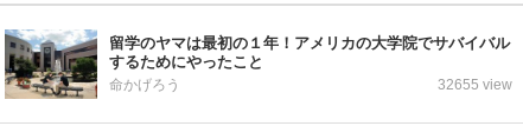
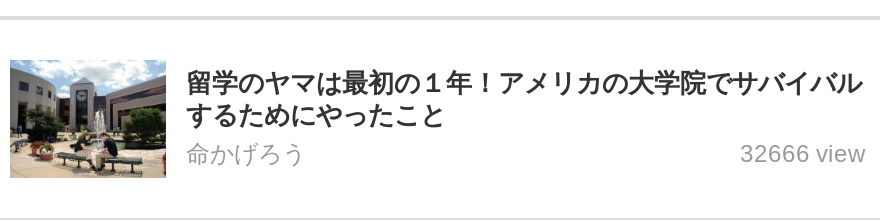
[438,77,512,93] 32655 view -> [740,140,866,168] 32666 view

